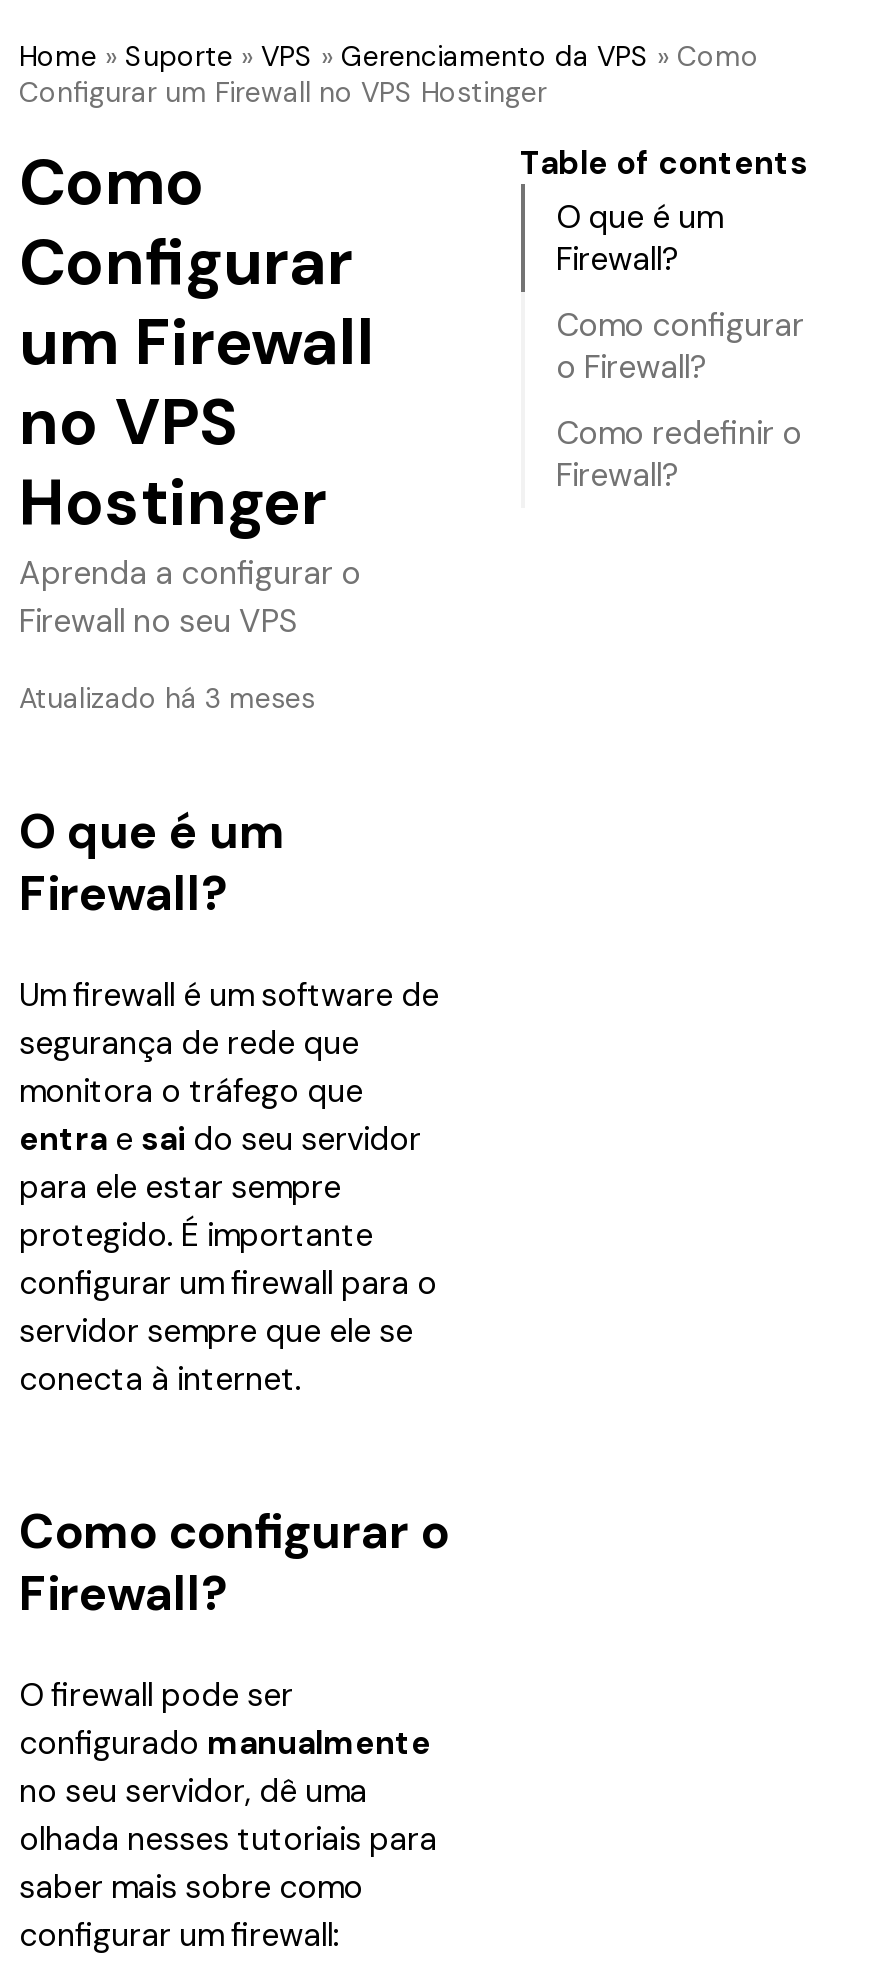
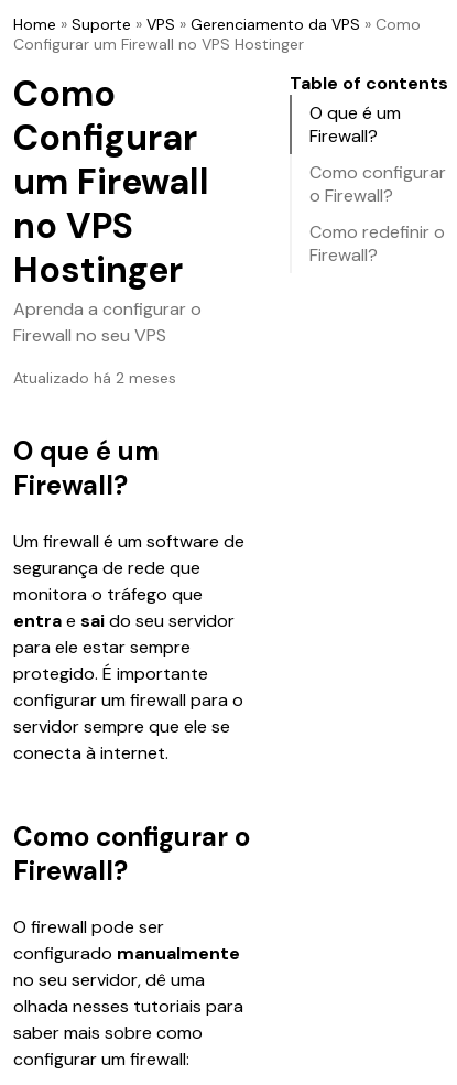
[19,680,315,716] Atualizado há 3 meses -> [13,368,176,388] Atualizado há 2 meses

